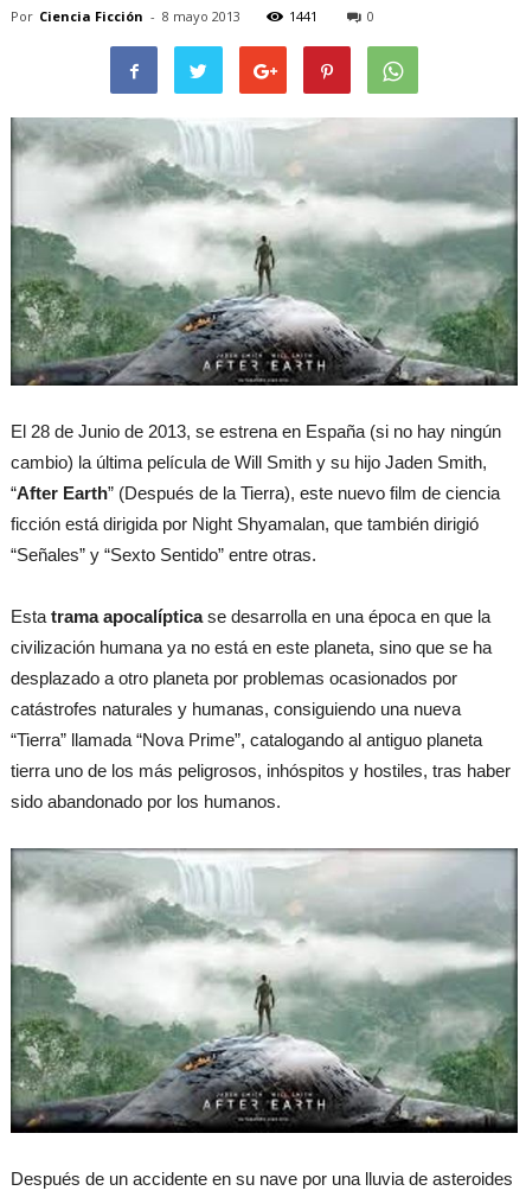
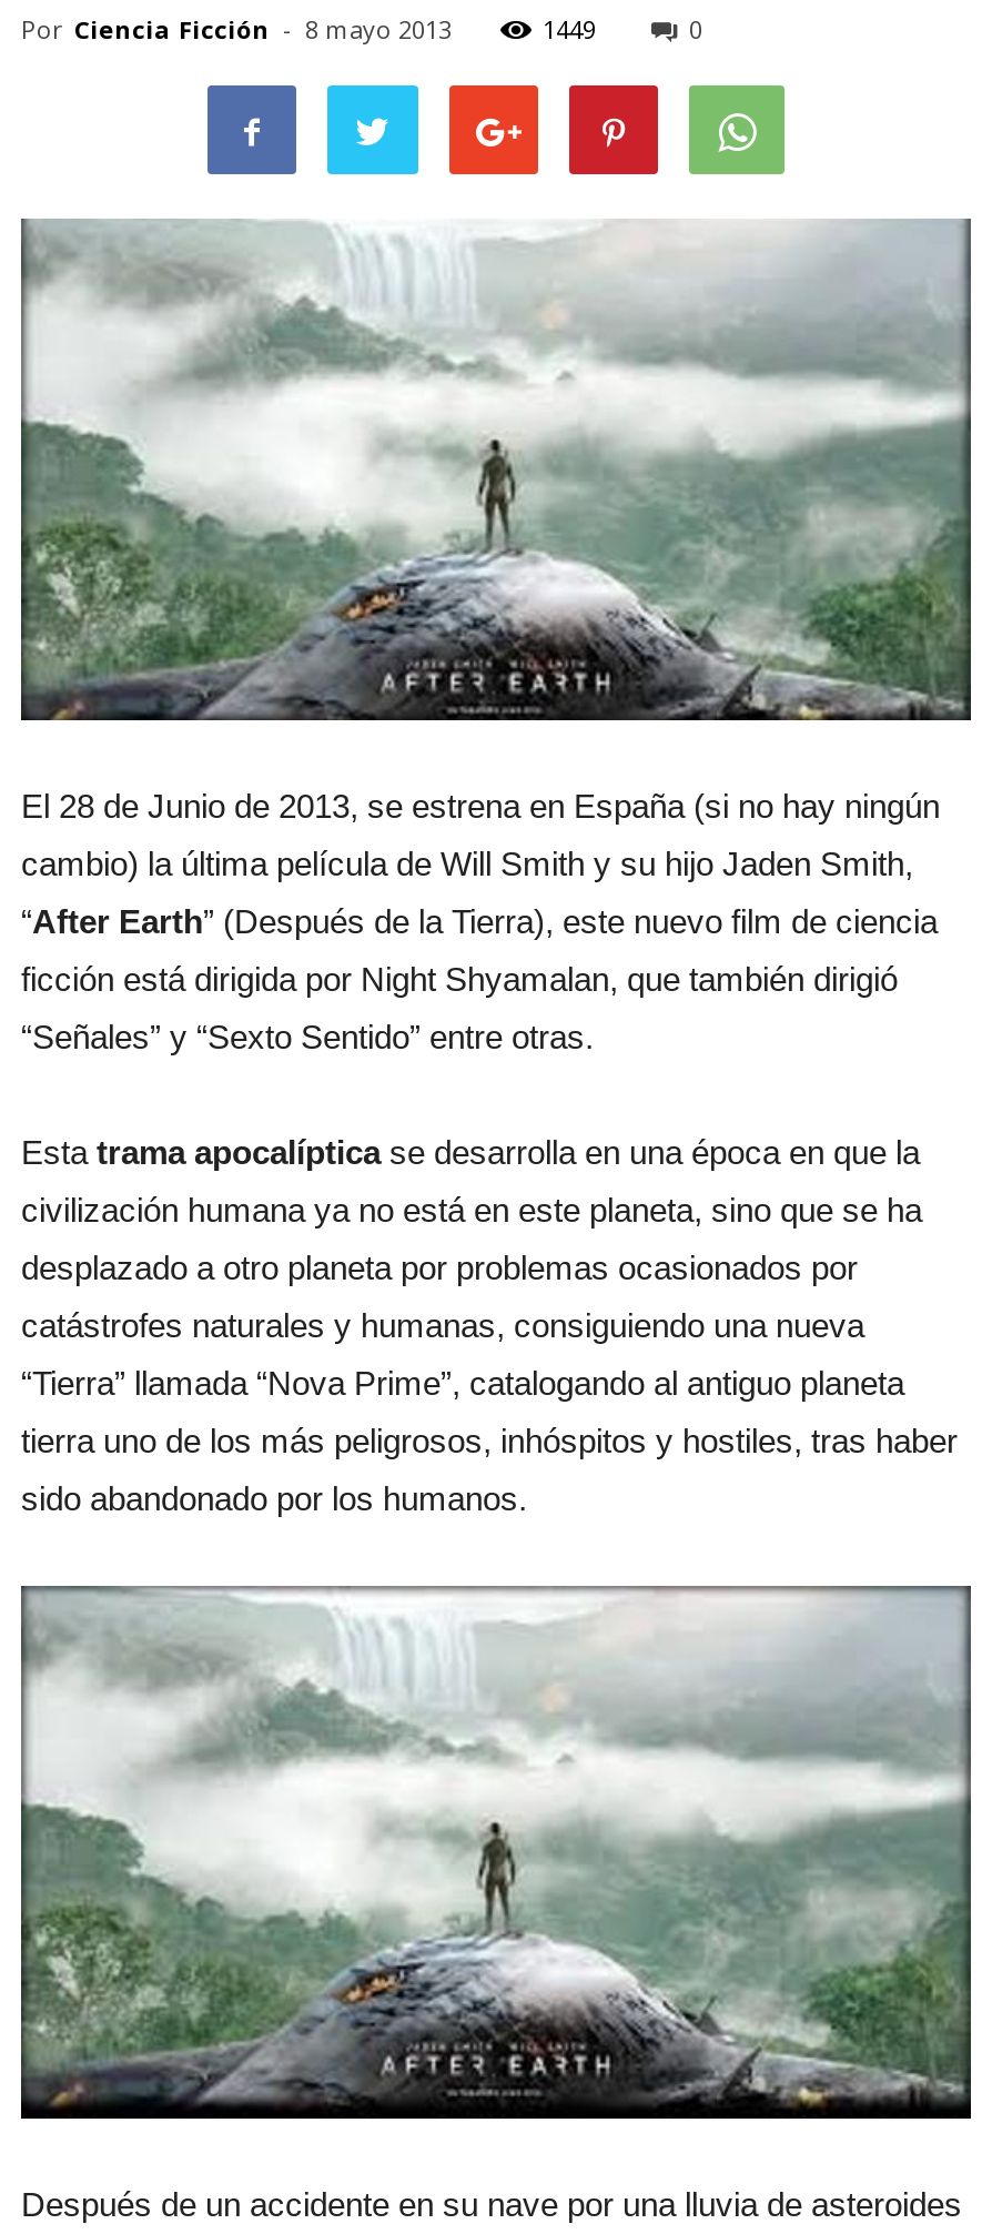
[289,7,317,25] 1441 -> [543,12,596,46] 1449

